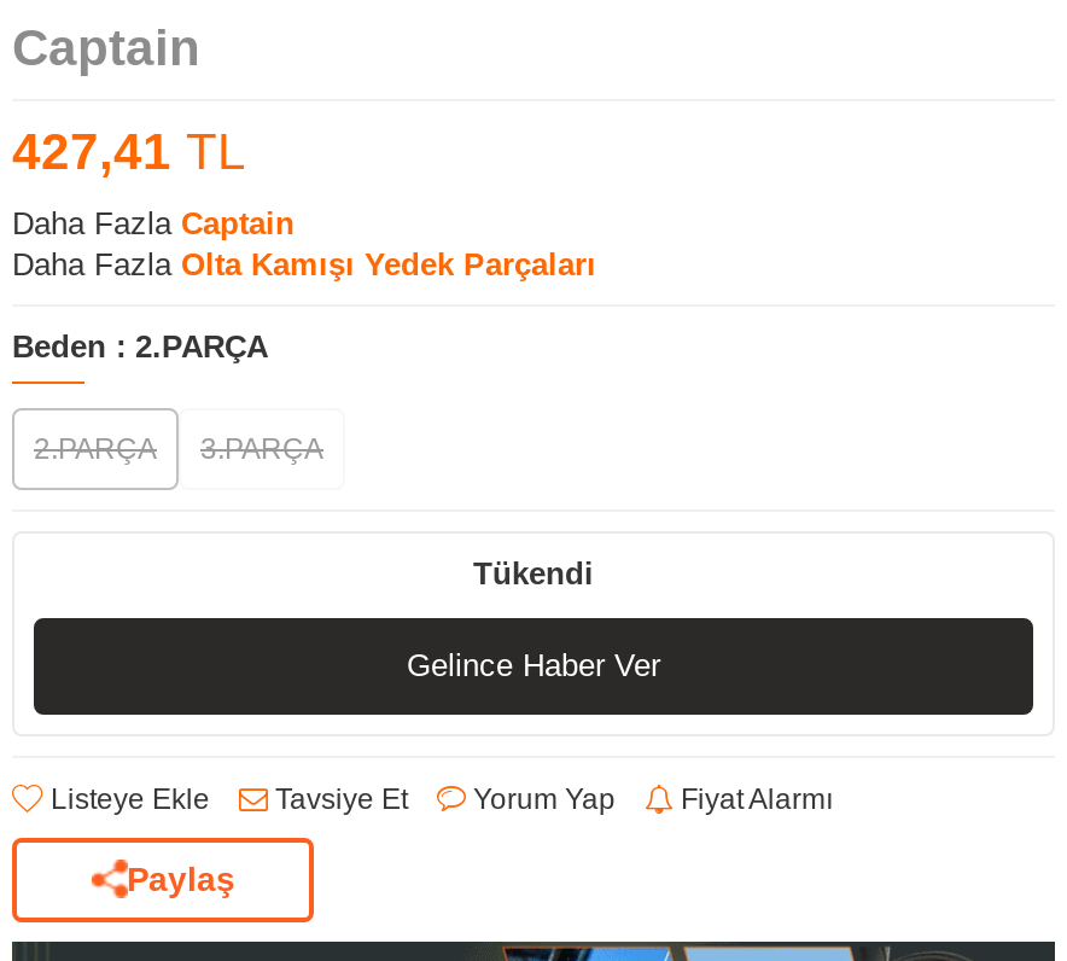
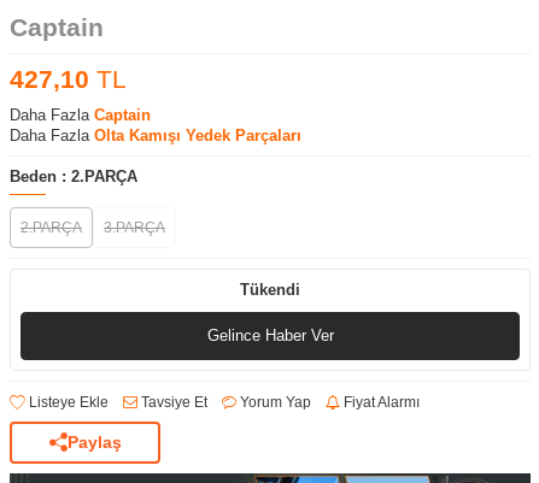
[12,124,246,179] 427,41 TL -> [10,65,127,93] 427,10 TL

